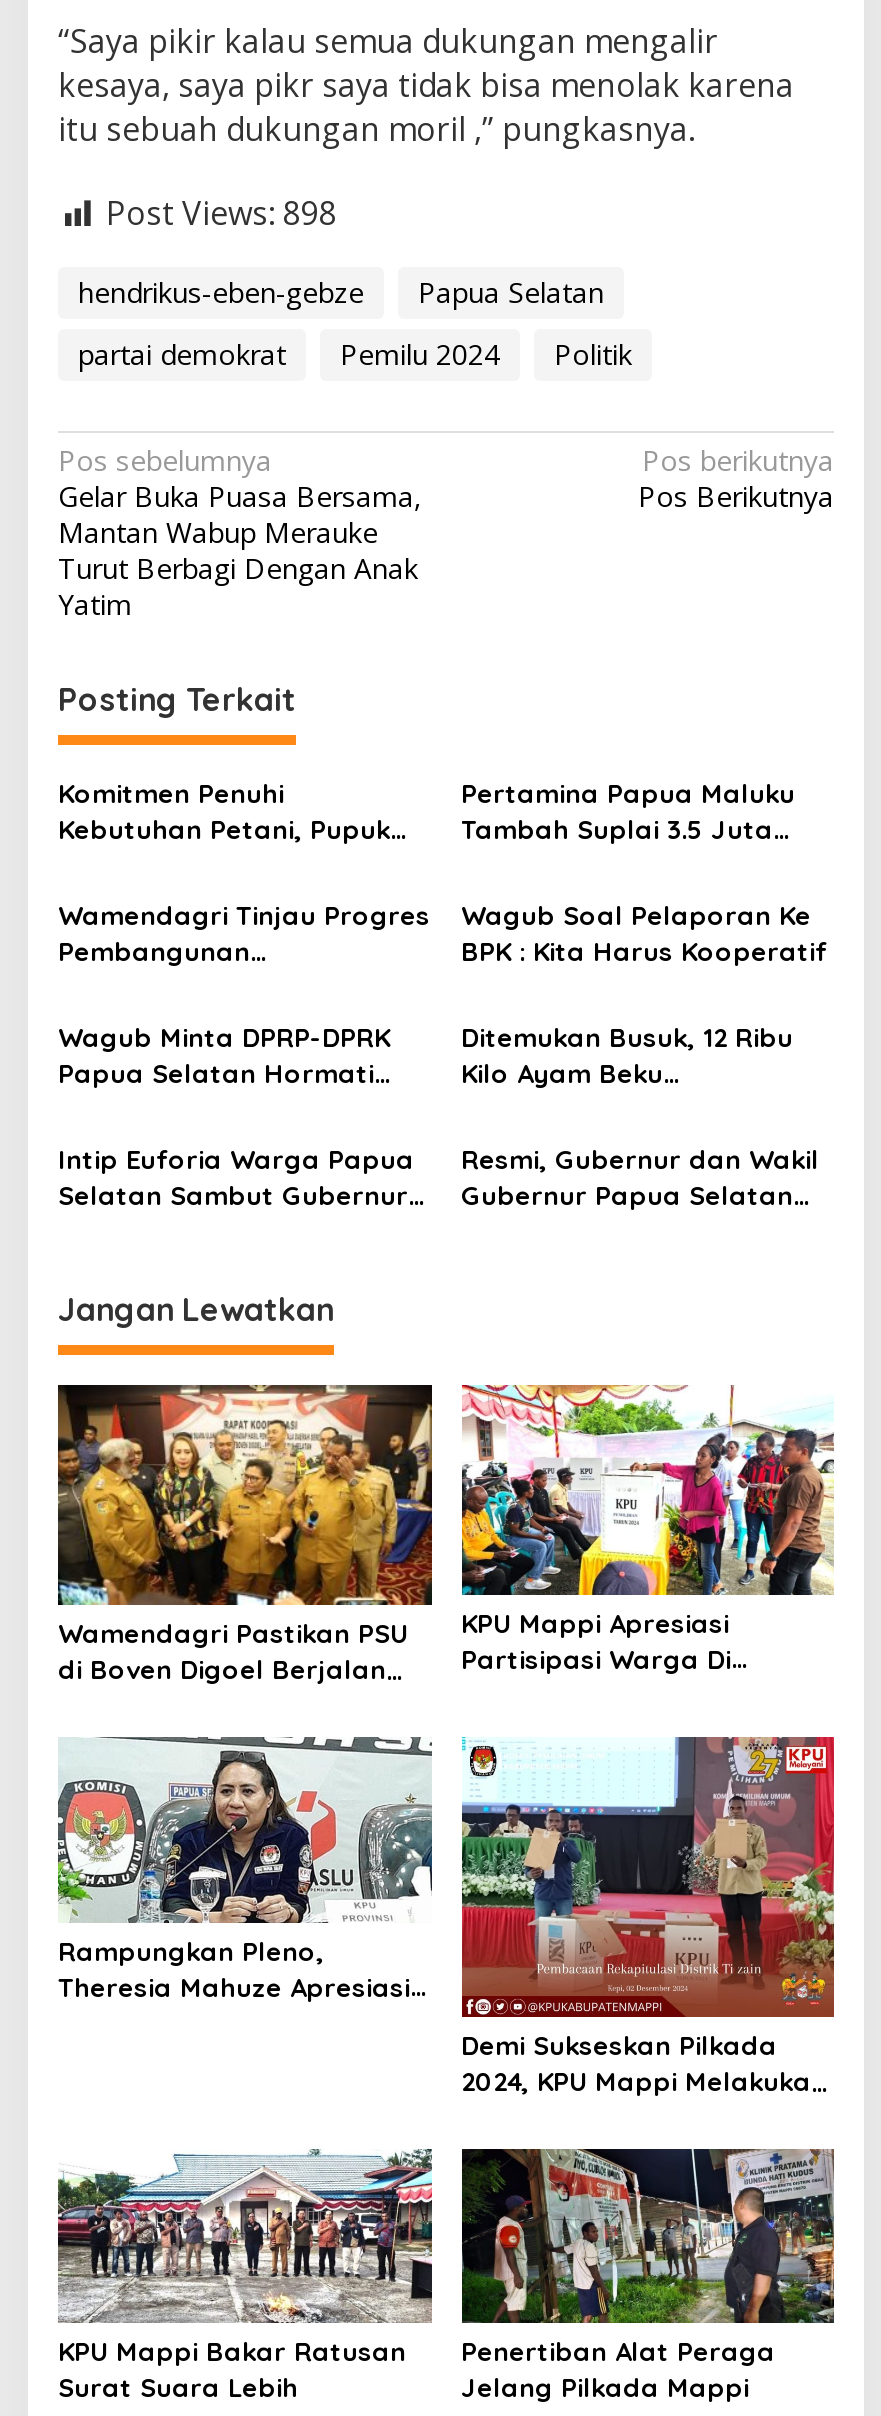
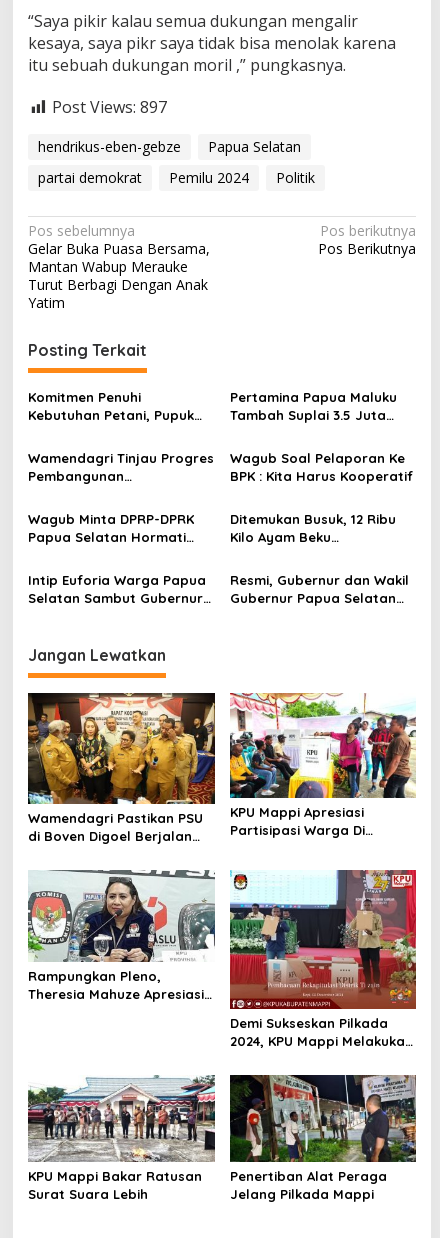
[106,191,336,235] Post Views: 898 -> [52,96,167,118] Post Views: 897

